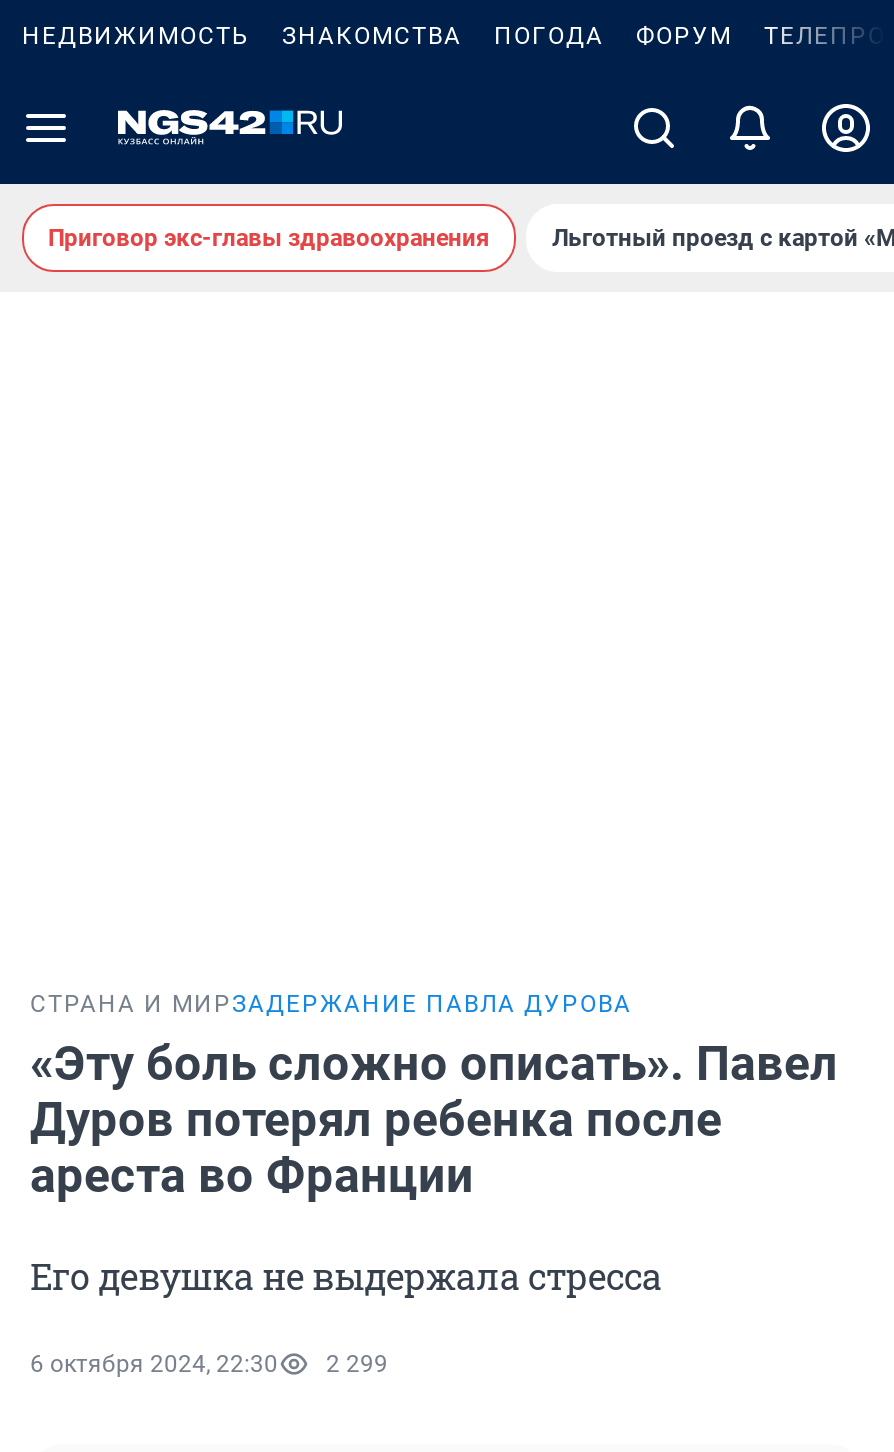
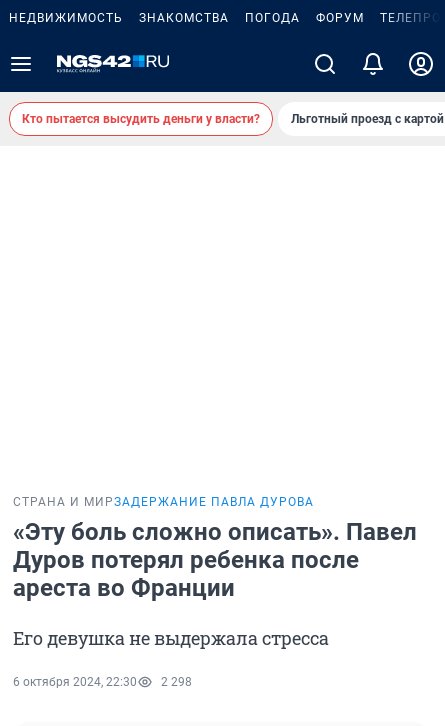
[48,224,490,252] Приговор экс-главы здравоохранения -> [22,112,260,126] Кто пытается высудить деньги у власти?
[30,1350,388,1378] 6 октября 2024, 22:30 2 299 -> [13,675,192,689] 6 октября 2024, 22:30 2 298

